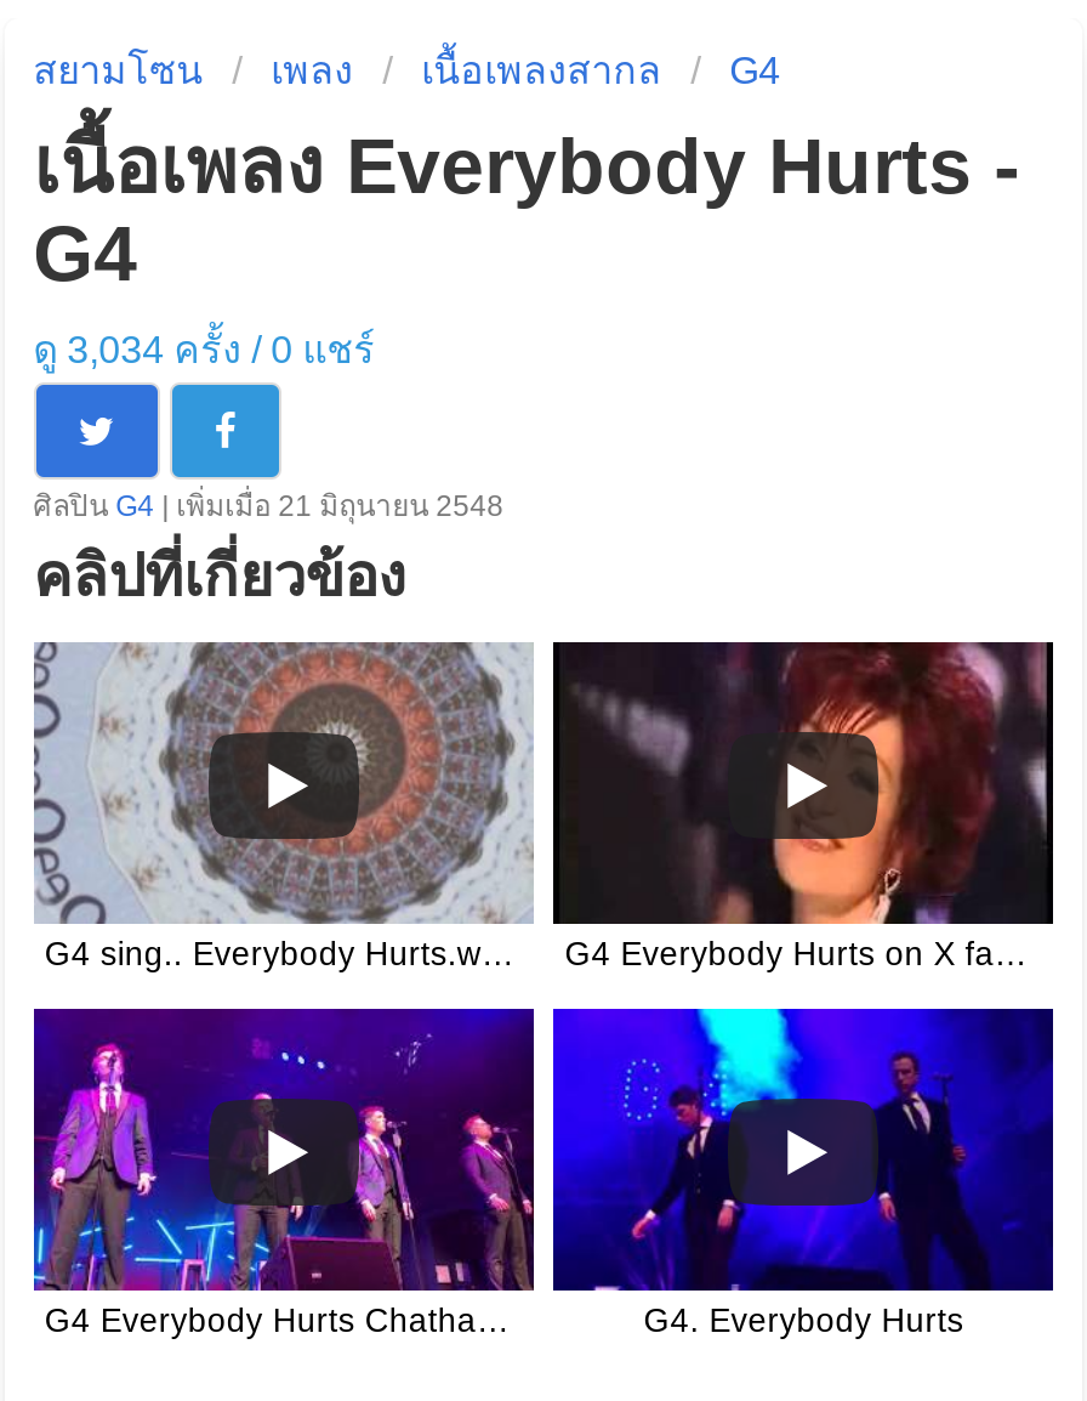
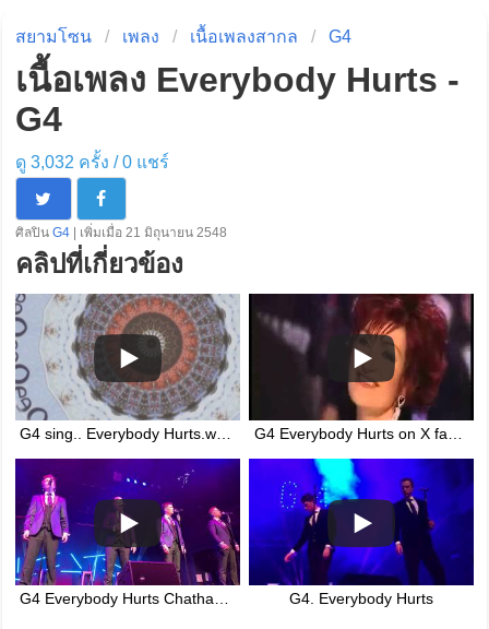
[33,329,375,370] ดู 3,034 ครั้ง / 0แชร์ -> [15,153,169,171] ดู 3,032 ครั้ง / 0แชร์

